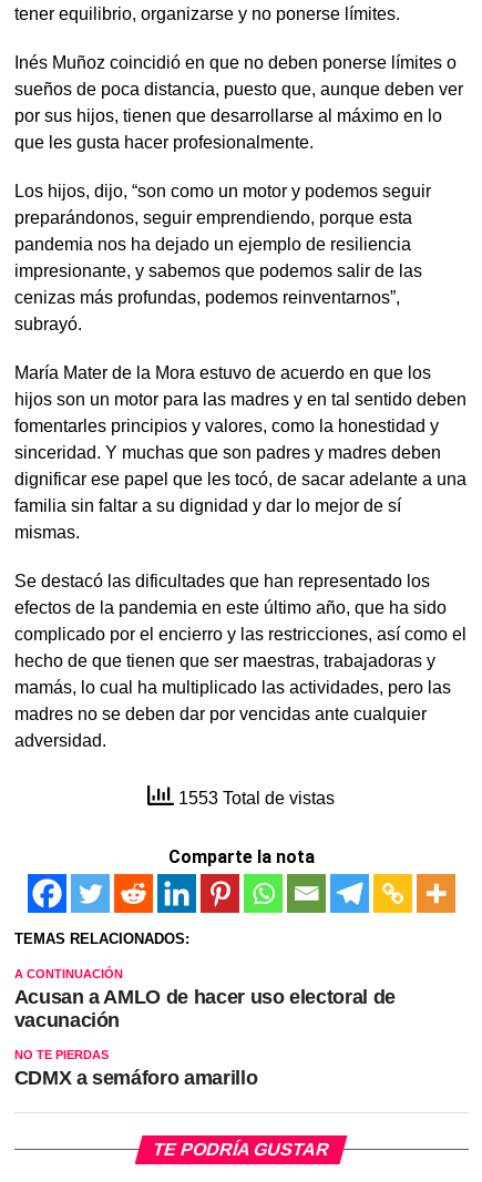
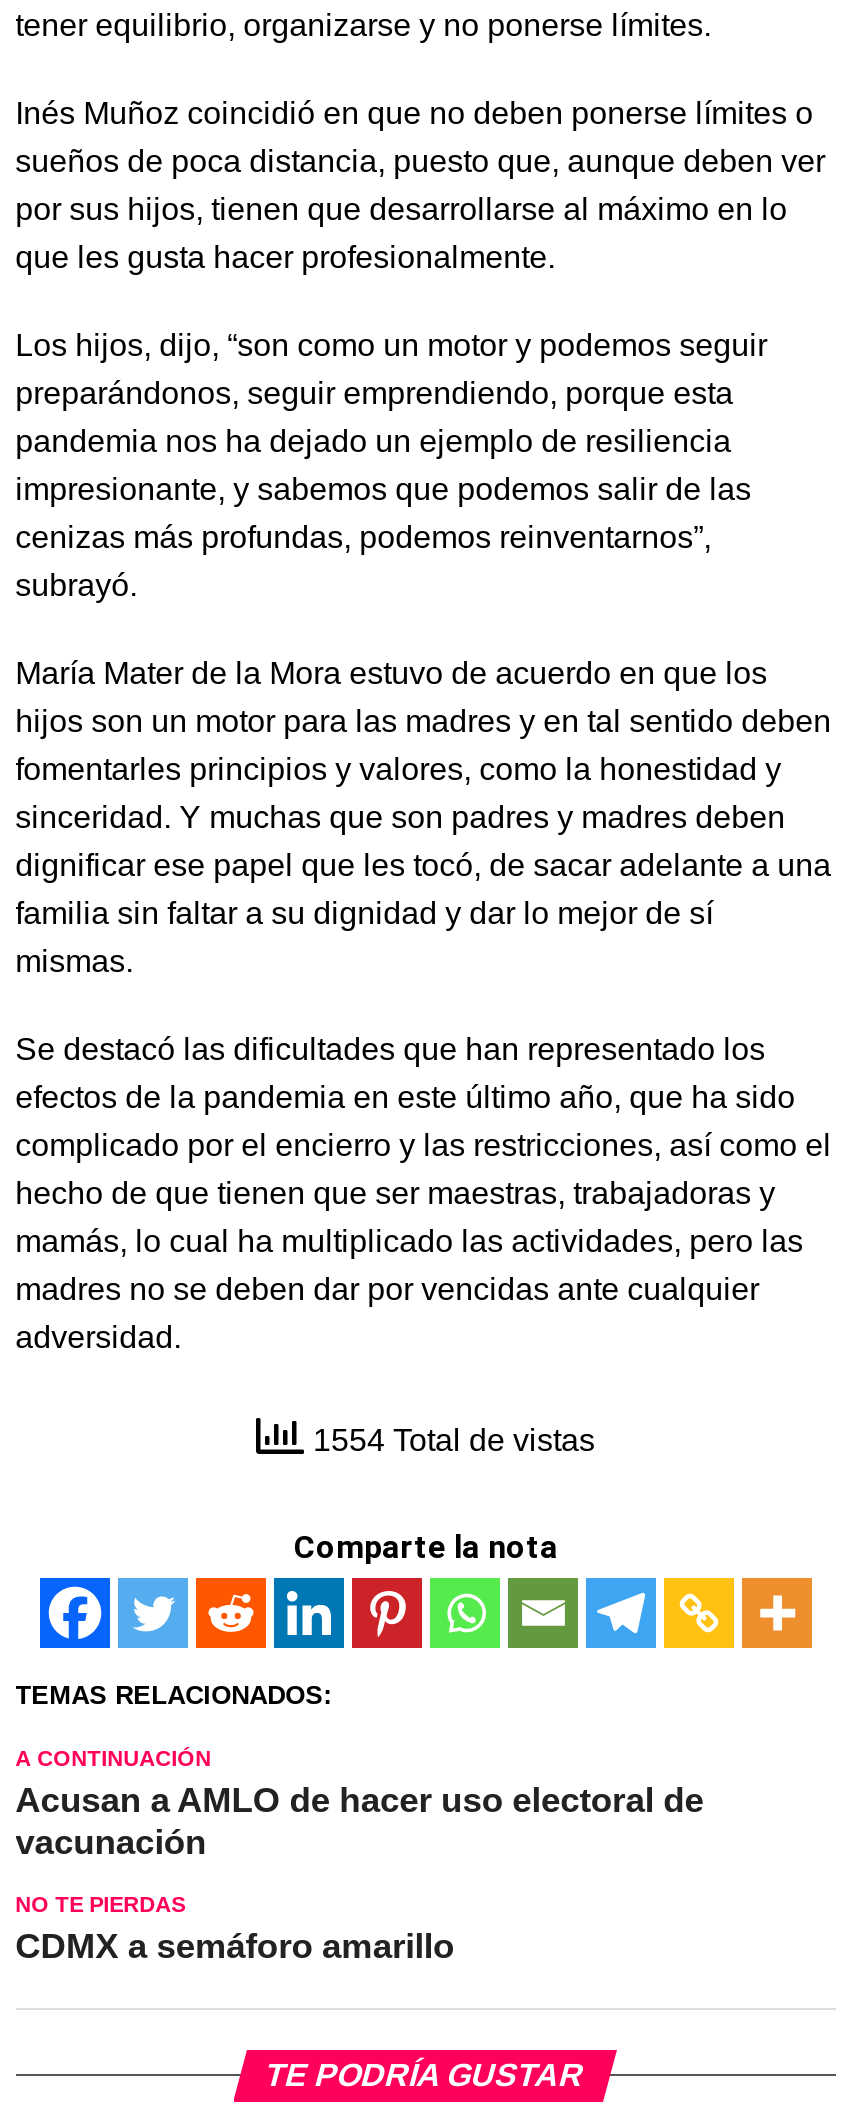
[175,788,335,807] 1553 Total de vistas -> [305,1423,595,1457] 1554 Total de vistas

